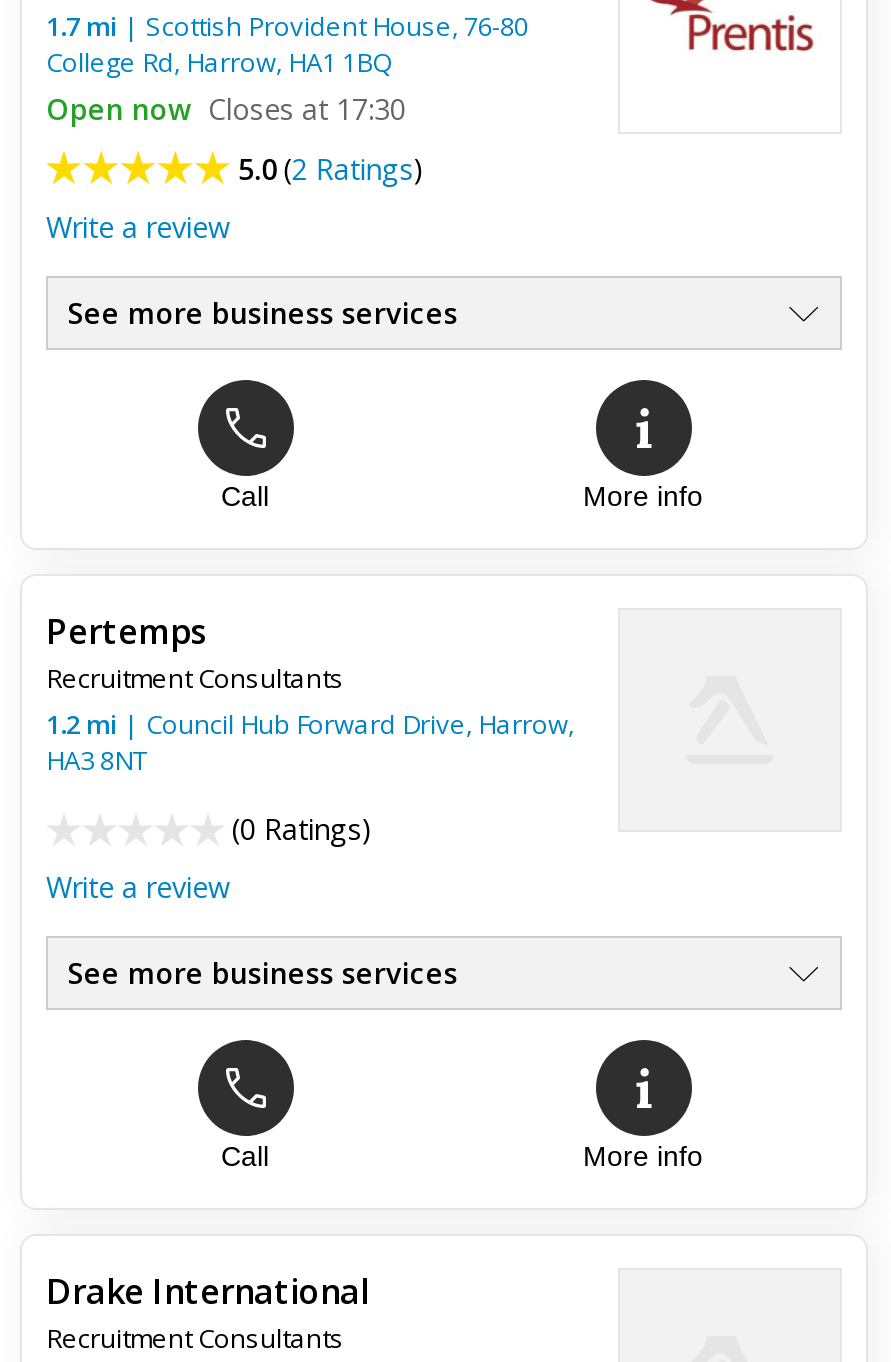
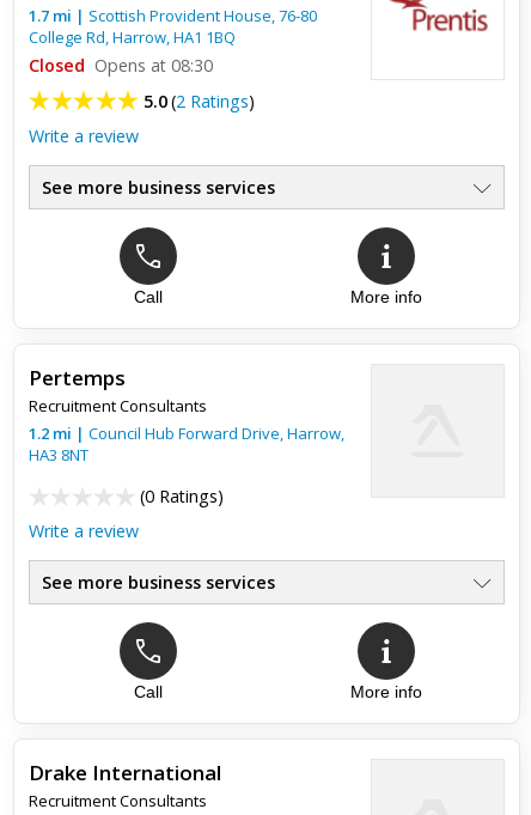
[46,90,406,128] Open now Closes at 17:30 -> [29,54,213,77] Closed Opens at 08:30

